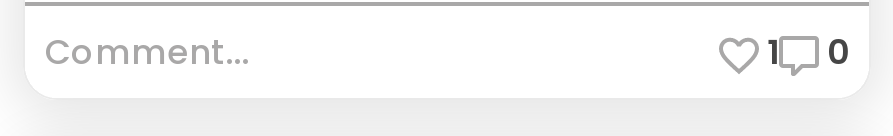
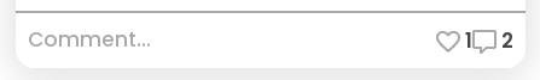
[767,28,849,76] 1 0 -> [465,26,513,54] 1 2

